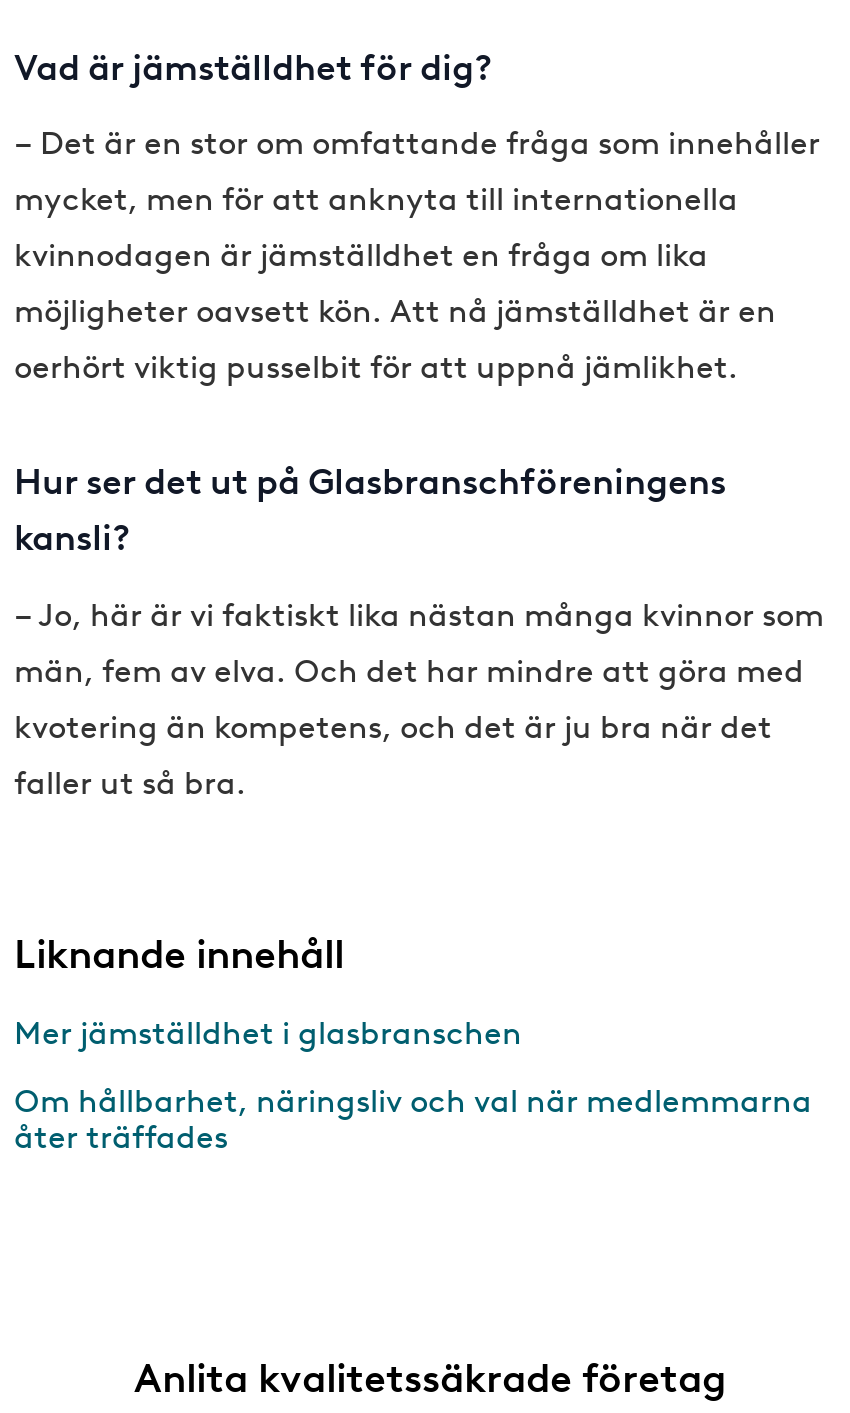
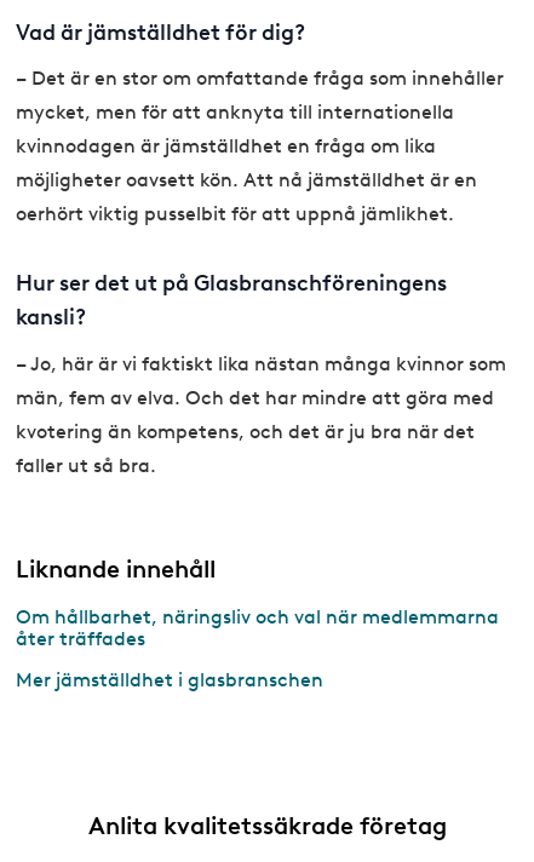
moved [14,1014,522,1052] -> [16,668,323,691]: Mer jämställdhet i glasbranschen
moved [14,1082,812,1156] -> [16,605,499,650]: Om hållbarhet, näringsliv och val när medlemmarna | åter träffades

